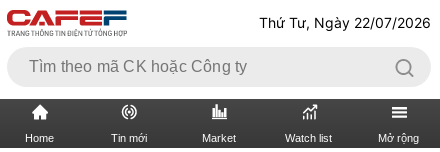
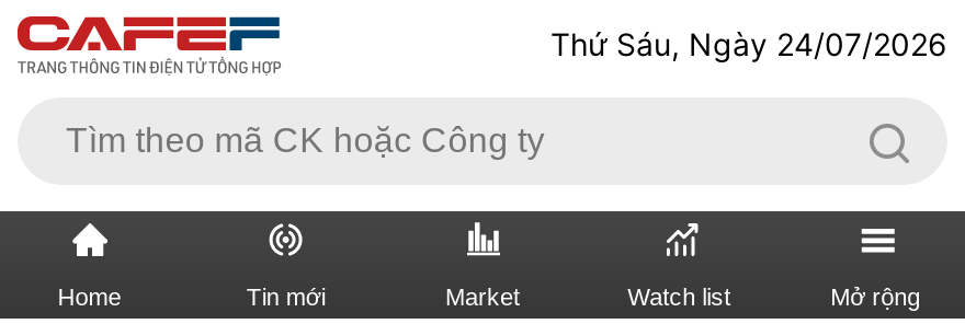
[259,14,431,31] Thứ Tư, Ngày 22/07/2026 -> [550,25,947,62] Thứ Sáu, Ngày 24/07/2026

